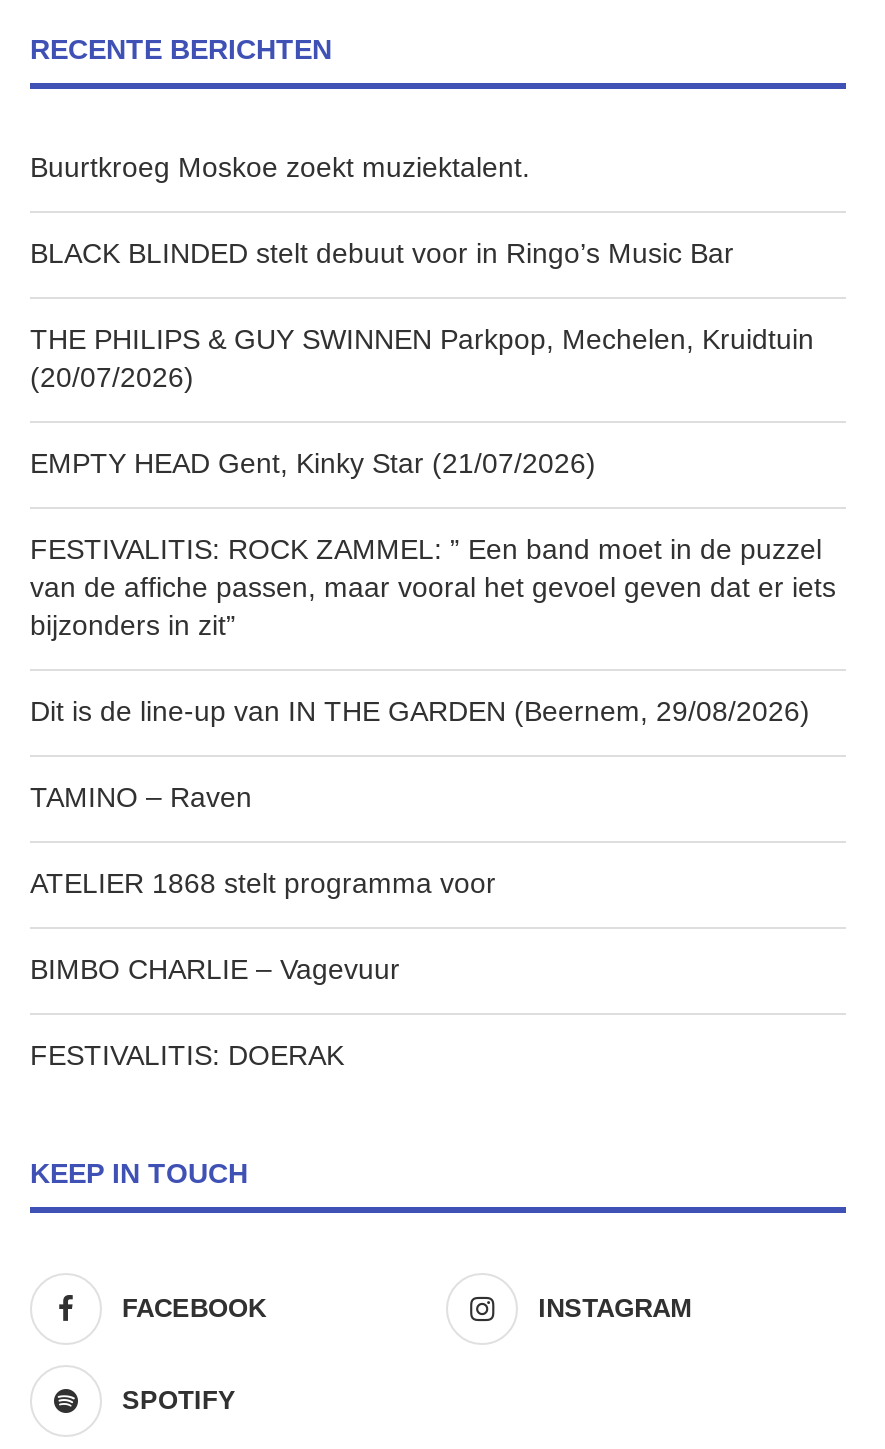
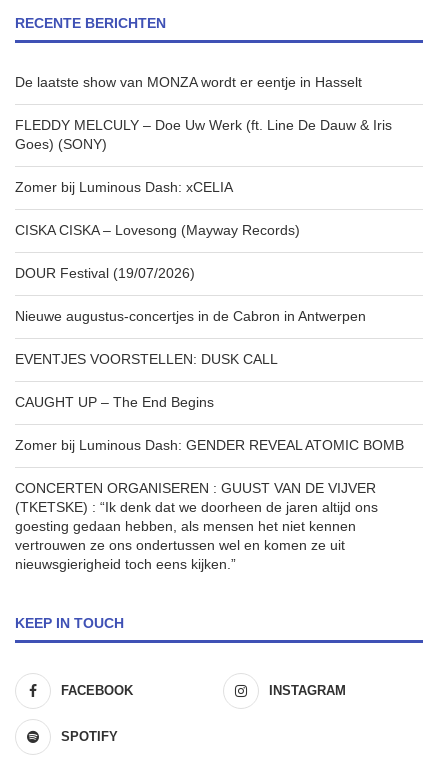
[30,152,530,184] Buurtkroeg Moskoe zoekt muziektalent. -> [15,74,362,90] De laatste show van MONZA wordt er eentje in Hasselt
[30,238,734,270] BLACK BLINDED stelt debuut voor in Ringo’s Music Bar -> [15,117,392,152] FLEDDY MELCULY – Doe Uw Werk (ft. Line De Dauw & Iris | Goes) (SONY)
[30,324,814,394] THE PHILIPS & GUY SWINNEN Parkpop, Mechelen, Kruidtuin | (20/07/2026) -> [15,179,233,195] Zomer bij Luminous Dash: xCELIA
[30,448,596,480] EMPTY HEAD Gent, Kinky Star (21/07/2026) -> [15,222,300,238] CISKA CISKA – Lovesong (Mayway Records)
[30,534,836,642] FESTIVALITIS: ROCK ZAMMEL: ” Een band moet in de puzzel | van de affiche passen, maar vooral het gevoel geven dat er iets | bijzonders in zit” -> [15,265,195,281] DOUR Festival (19/07/2026)
[30,696,810,728] Dit is de line-up van IN THE GARDEN (Beernem, 29/08/2026) -> [15,308,366,324] Nieuwe augustus-concertjes in de Cabron in Antwerpen
[30,782,252,814] TAMINO – Raven -> [15,351,278,367] EVENTJES VOORSTELLEN: DUSK CALL
[30,868,496,900] ATELIER 1868 stelt programma voor -> [15,394,214,410] CAUGHT UP – The End Begins
[30,954,400,986] BIMBO CHARLIE – Vagevuur -> [15,437,404,453] Zomer bij Luminous Dash: GENDER REVEAL ATOMIC BOMB
[30,1040,344,1072] FESTIVALITIS: DOERAK -> [15,480,378,572] CONCERTEN ORGANISEREN : GUUST VAN DE VIJVER | (TKETSKE) : “Ik denk dat we doorheen de jaren altijd ons | goesting gedaan hebben, als mensen het niet kennen | vertrouwen ze ons ondertussen wel en komen ze uit | nieuwsgierigheid toch eens kijken.”

